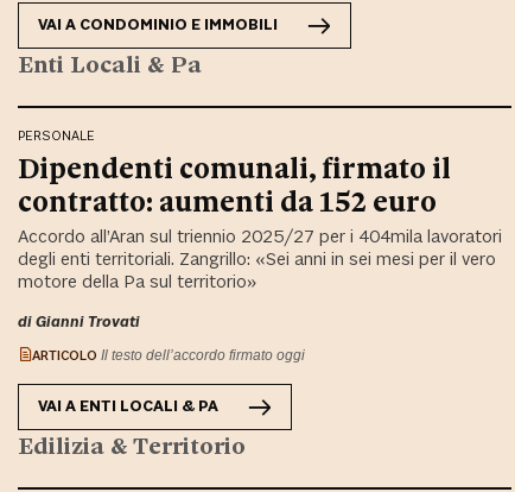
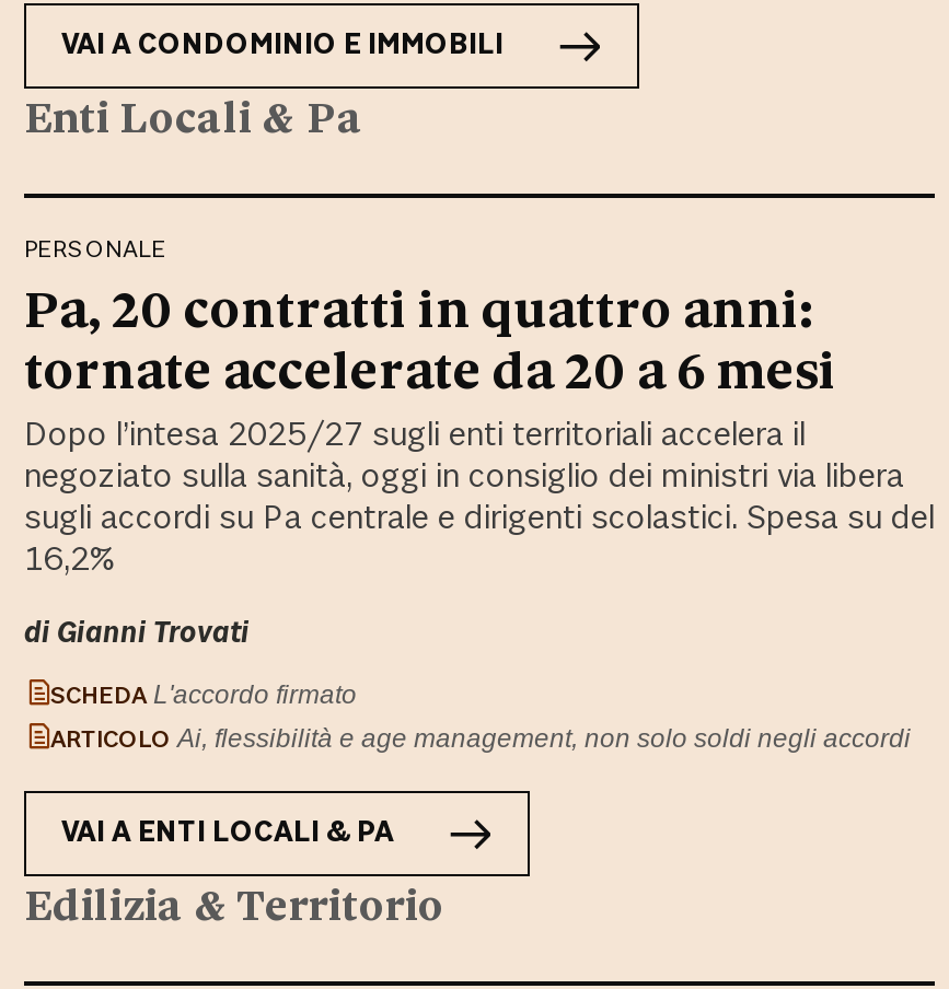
[18,146,502,294] Dipendenti comunali, firmato il | contratto: aumenti da 152 euro | Accordo all’Aran sul triennio 2025/27 per i 404mila lavoratori | degli enti territoriali. Zangrillo: «Sei anni in sei mesi per il vero | motore della Pa sul territorio» -> [24,268,935,581] Pa, 20 contratti in quattro anni: | tornate accelerate da 20 a 6 mesi | Dopo l’intesa 2025/27 sugli enti territoriali accelera il | negoziato sulla sanità, oggi in consiglio dei ministri via libera | sugli accordi su Pa centrale e dirigenti scolastici. Spesa su del | 16,2%
[32,347,305,365] ARTICOLO Il testo dell’accordo firmato oggi -> [50,680,911,756] SCHEDA L'accordo firmato | ARTICOLO Ai, flessibilità e age management, non solo soldi negli accordi

